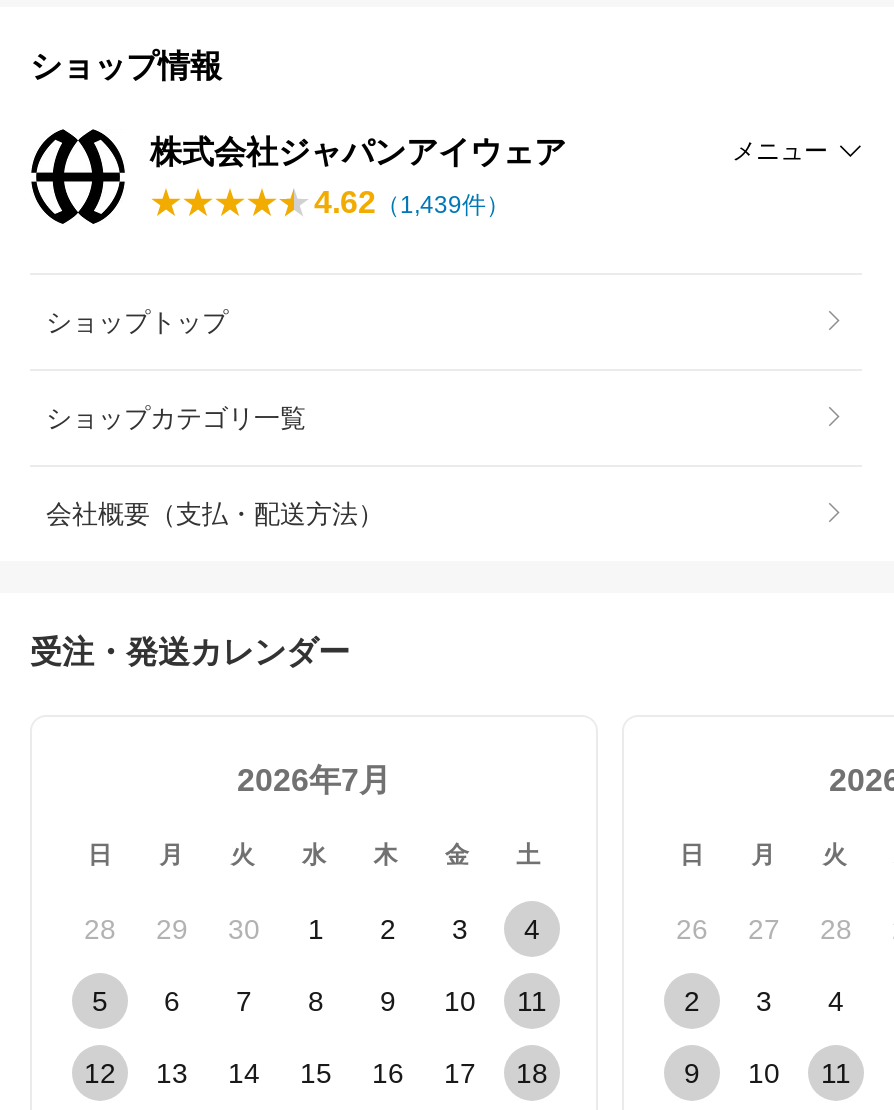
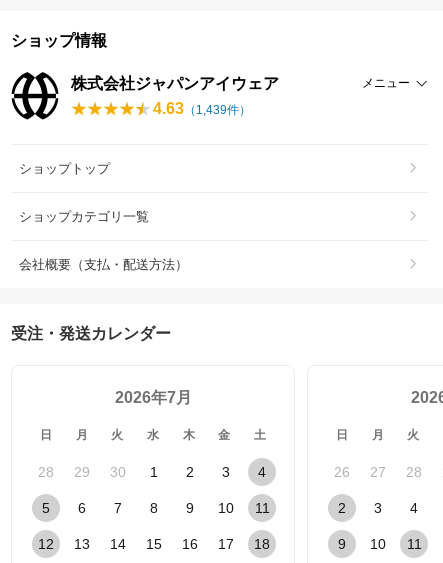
[314,184,510,218] 4.62（1,439件） -> [153,100,251,117] 4.63（1,439件）

